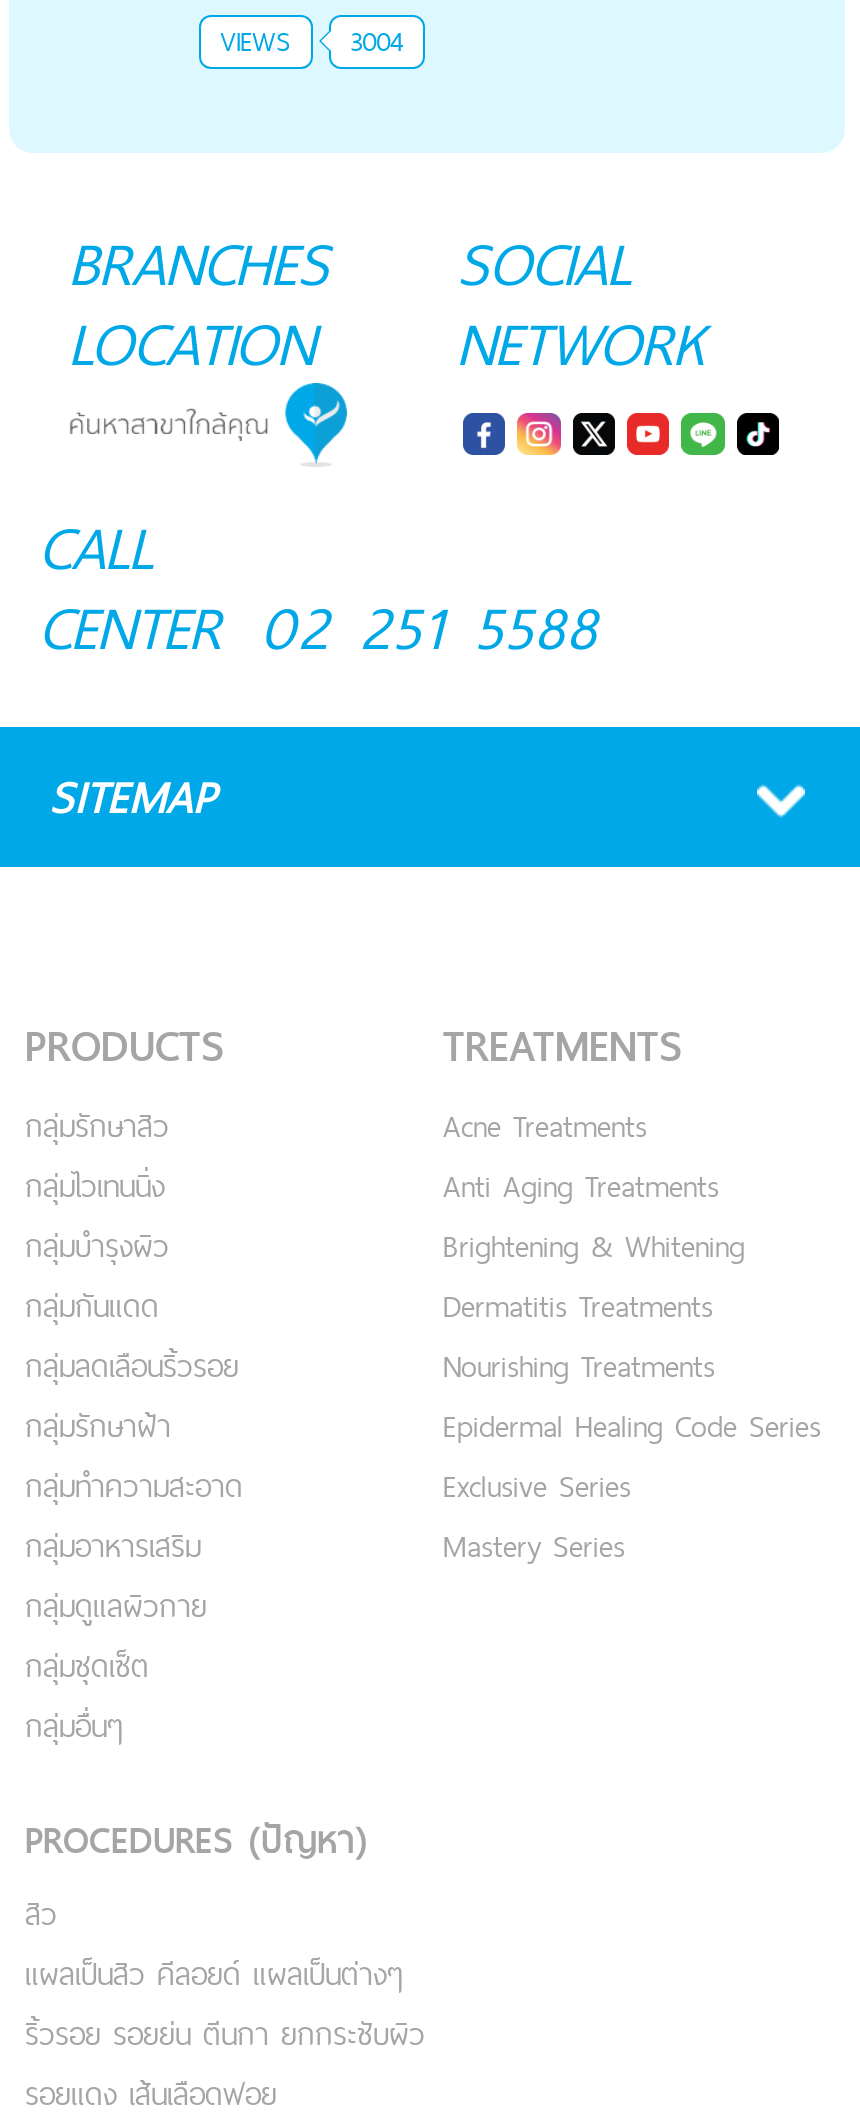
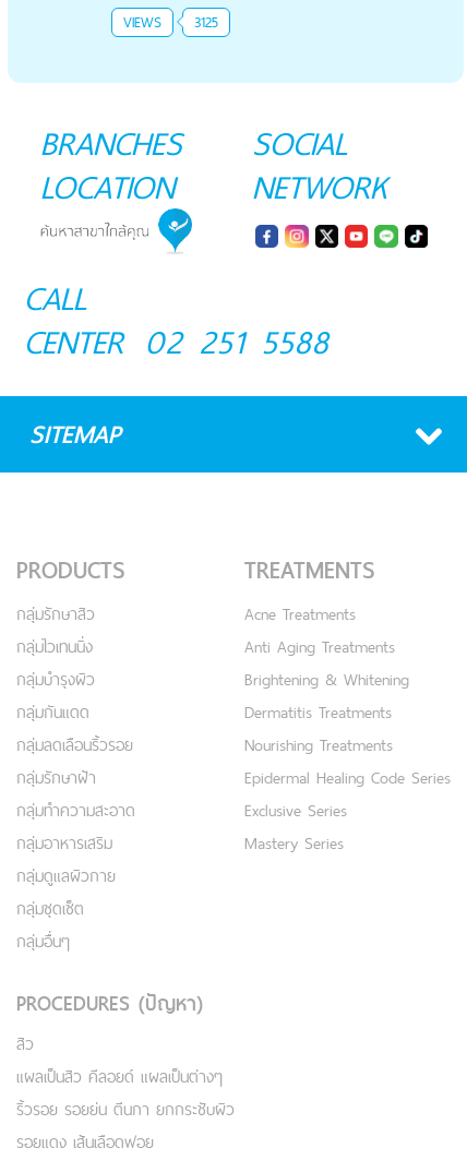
[220,18,402,62] VIEWS 3004 -> [123,9,218,33] VIEWS 3125

